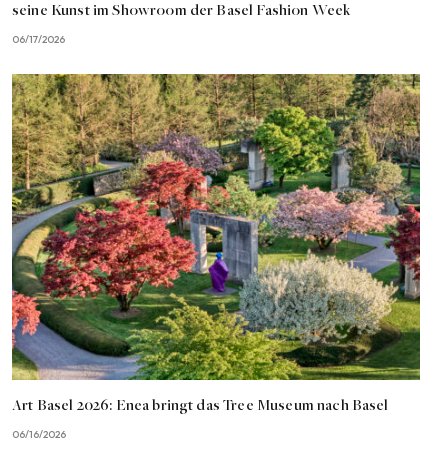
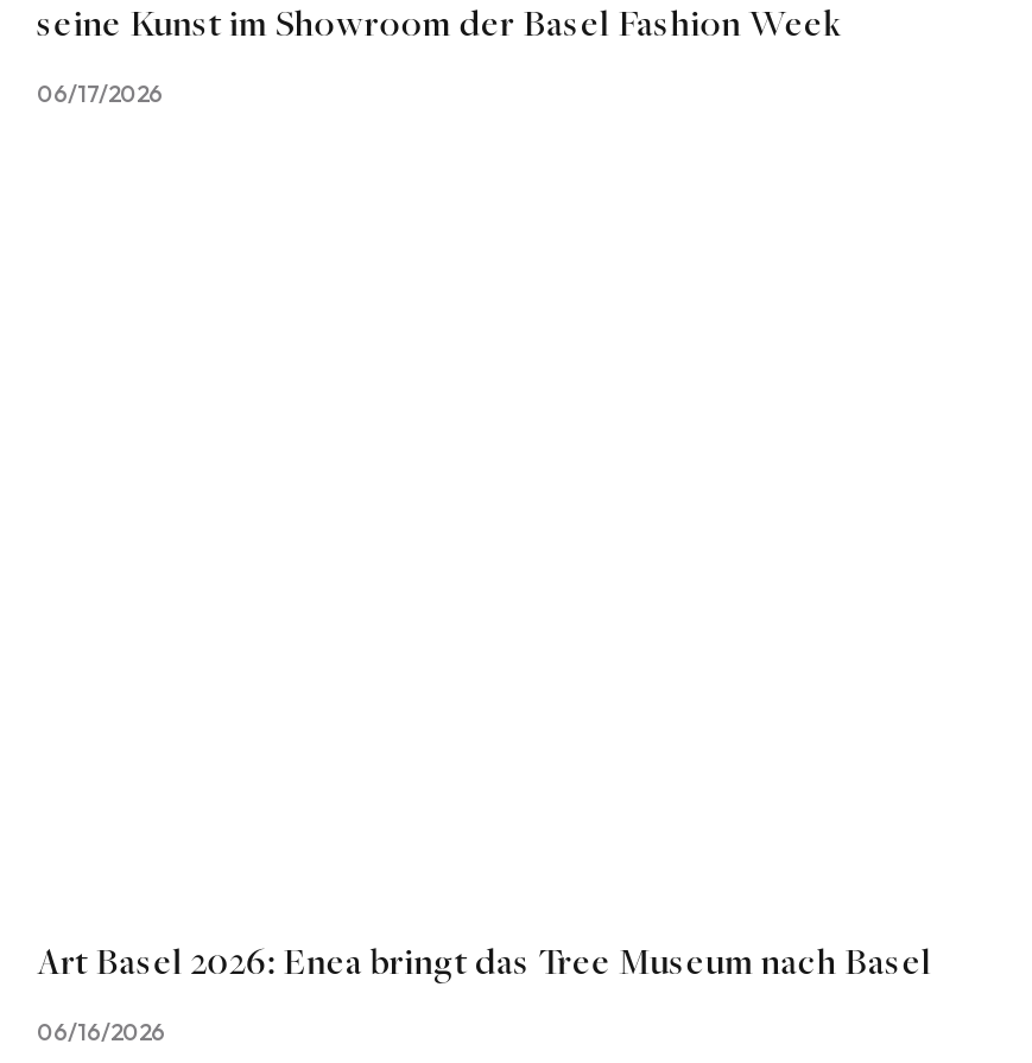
[11,73,421,381] [image] -> none

